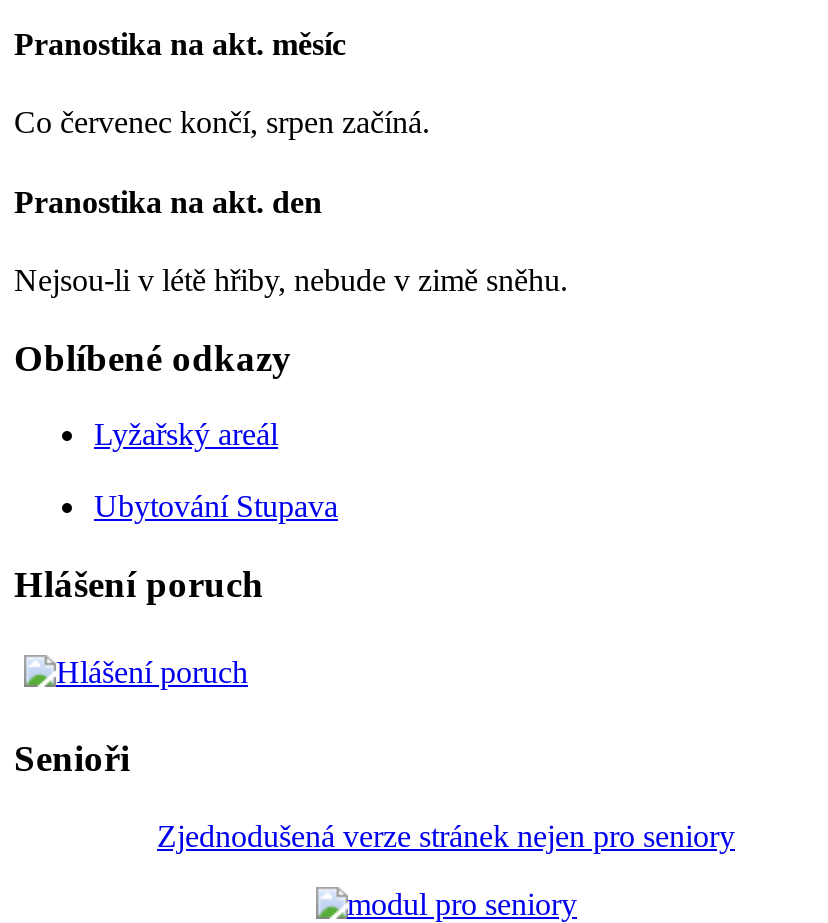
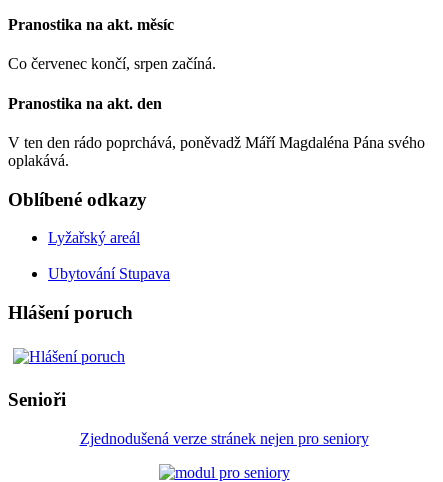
[14,263,568,297] Nejsou-li v létě hřiby, nebude v zimě sněhu. -> [8,134,425,169] V ten den rádo poprchává, poněvadž Máří Magdaléna Pána svého | oplakává.

